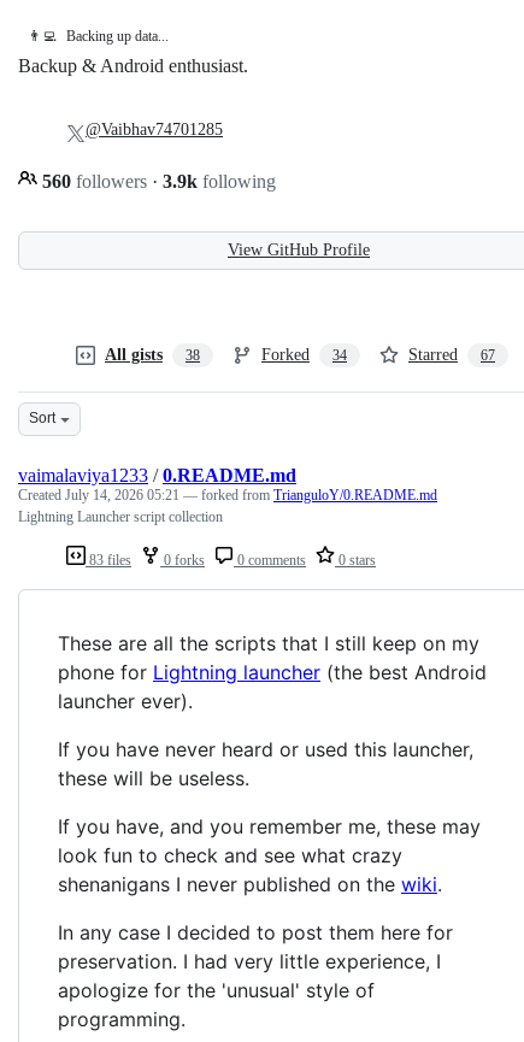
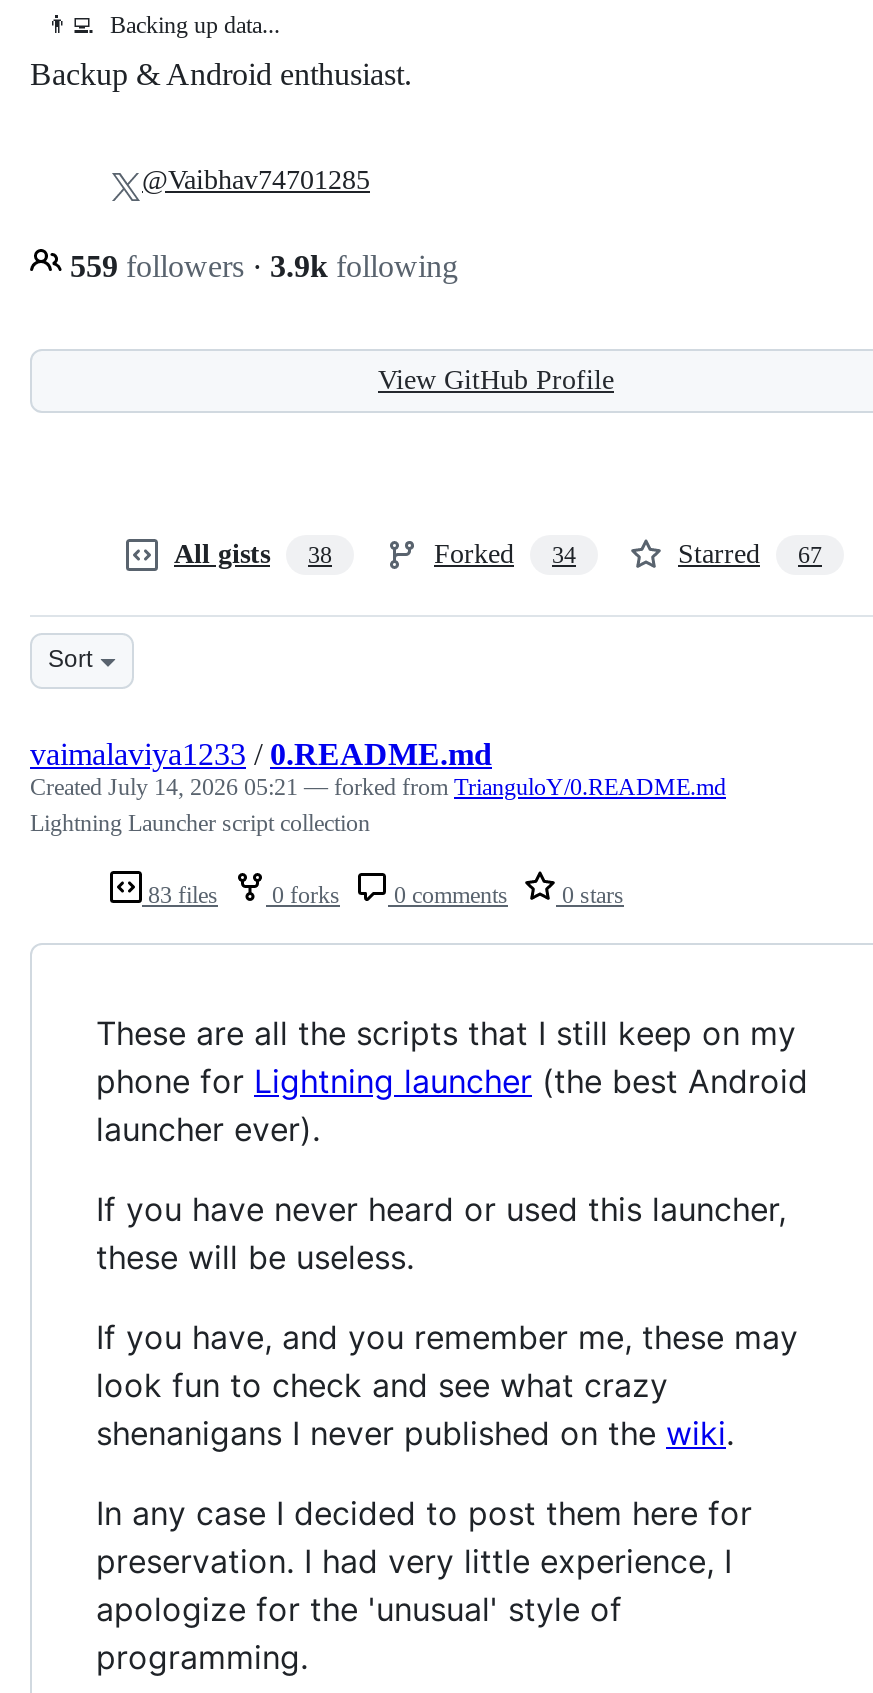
[42,171,276,191] 560 followers · 3.9k following -> [70,249,458,283] 559 followers · 3.9k following

